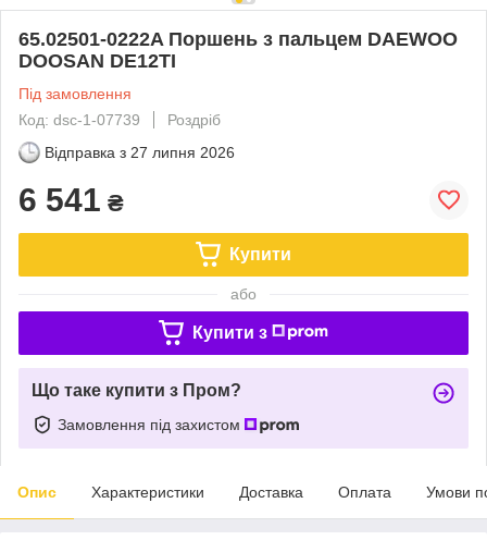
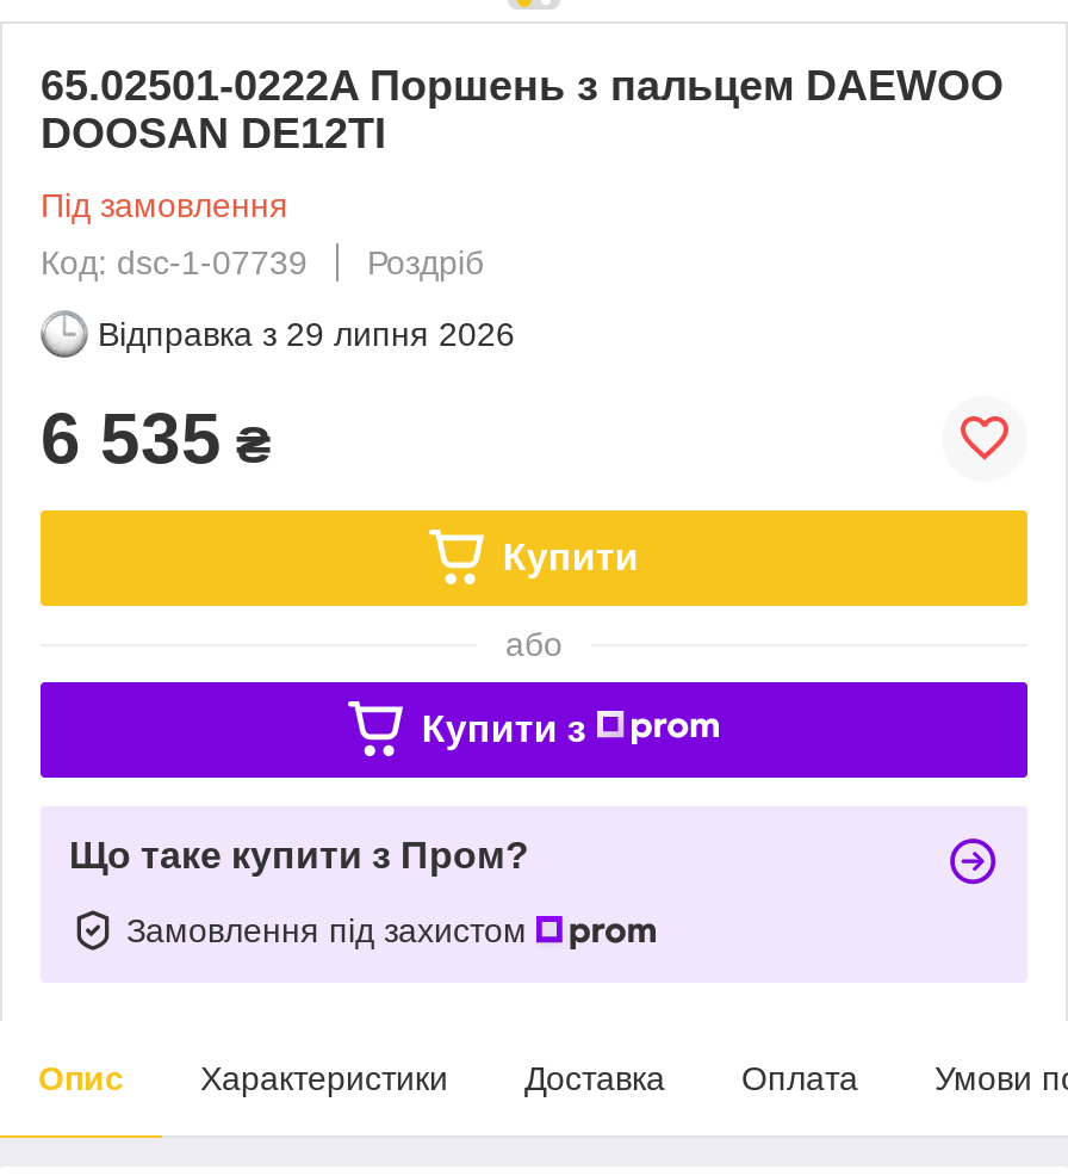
[45,143,235,161] Відправка з 27 липня 2026 -> [98,314,515,353] Відправка з 29 липня 2026
[18,182,124,218] 6 541 ₴ -> [41,398,272,477] 6 535 ₴

